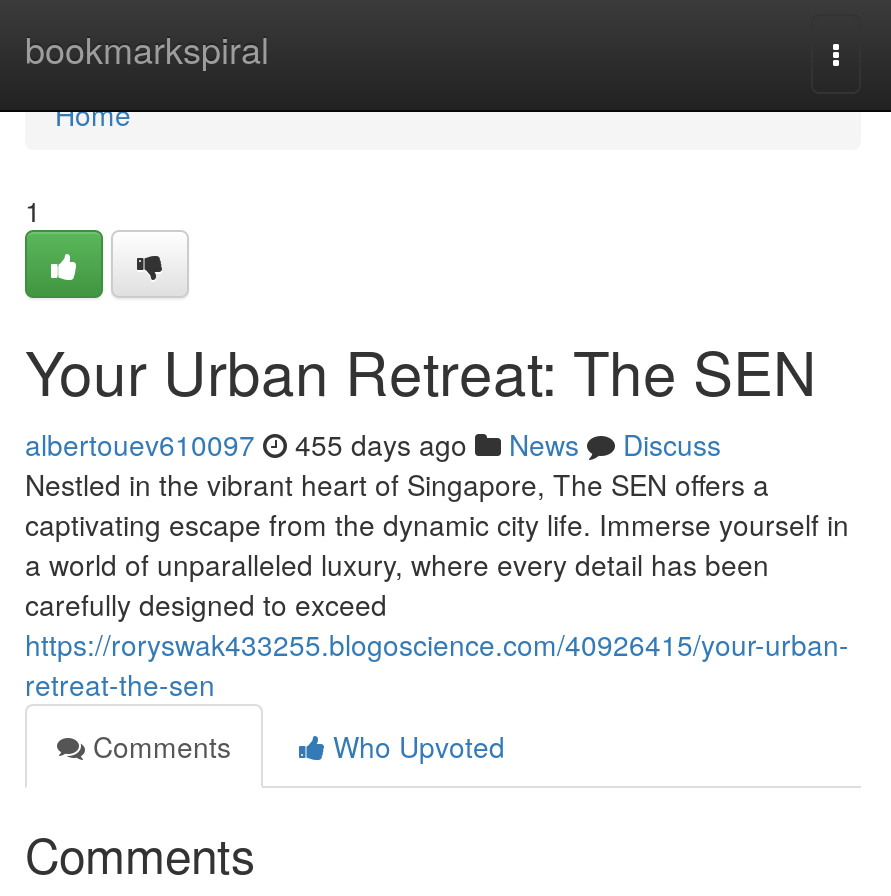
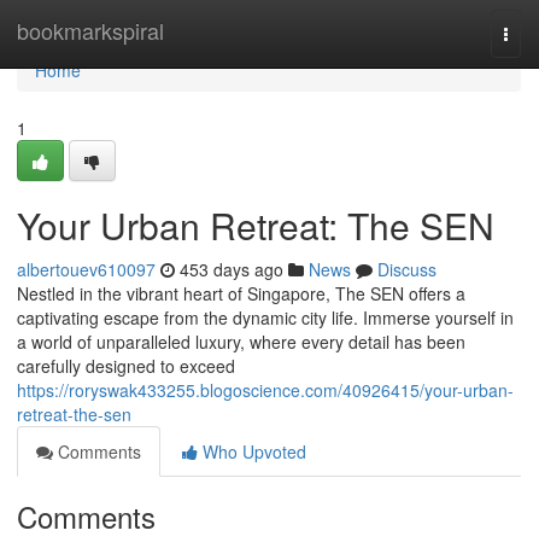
[25,424,721,464] albertouev610097 455 days ago News Discuss -> [17,257,437,281] albertouev610097 453 days ago News Discuss

